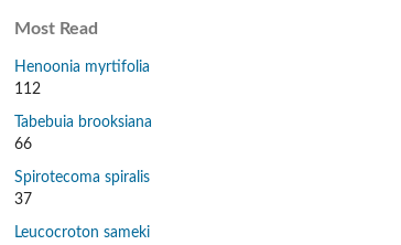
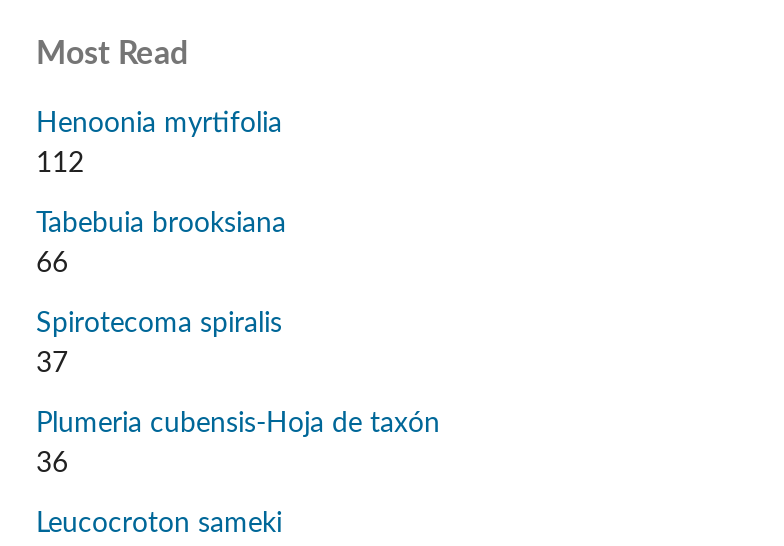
none -> [36,411,440,479] Plumeria cubensis-Hoja de taxón | 36

